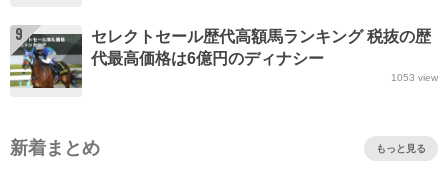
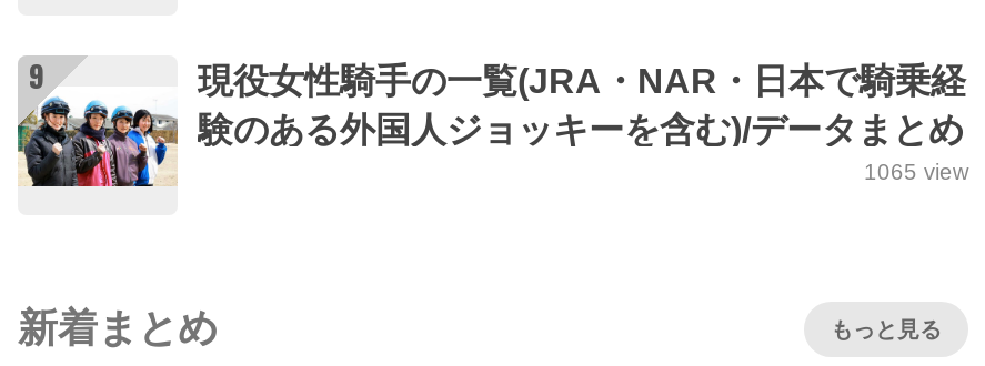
[9,26,438,89] [image] | セレクトセール歴代高額馬ランキング 税抜の歴 | 代最高価格は6億円のディナシー | 1053 view -> [16,59,968,195] [image] | 現役女性騎手の一覧(JRA・NAR・日本で騎乗経 | 験のある外国人ジョッキーを含む)/データまとめ | 1065 view

